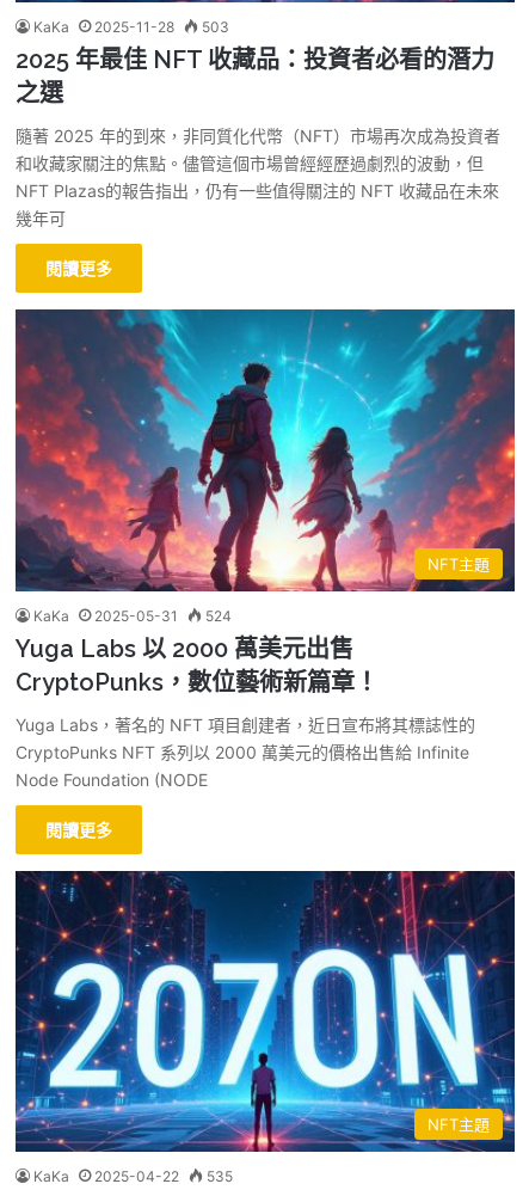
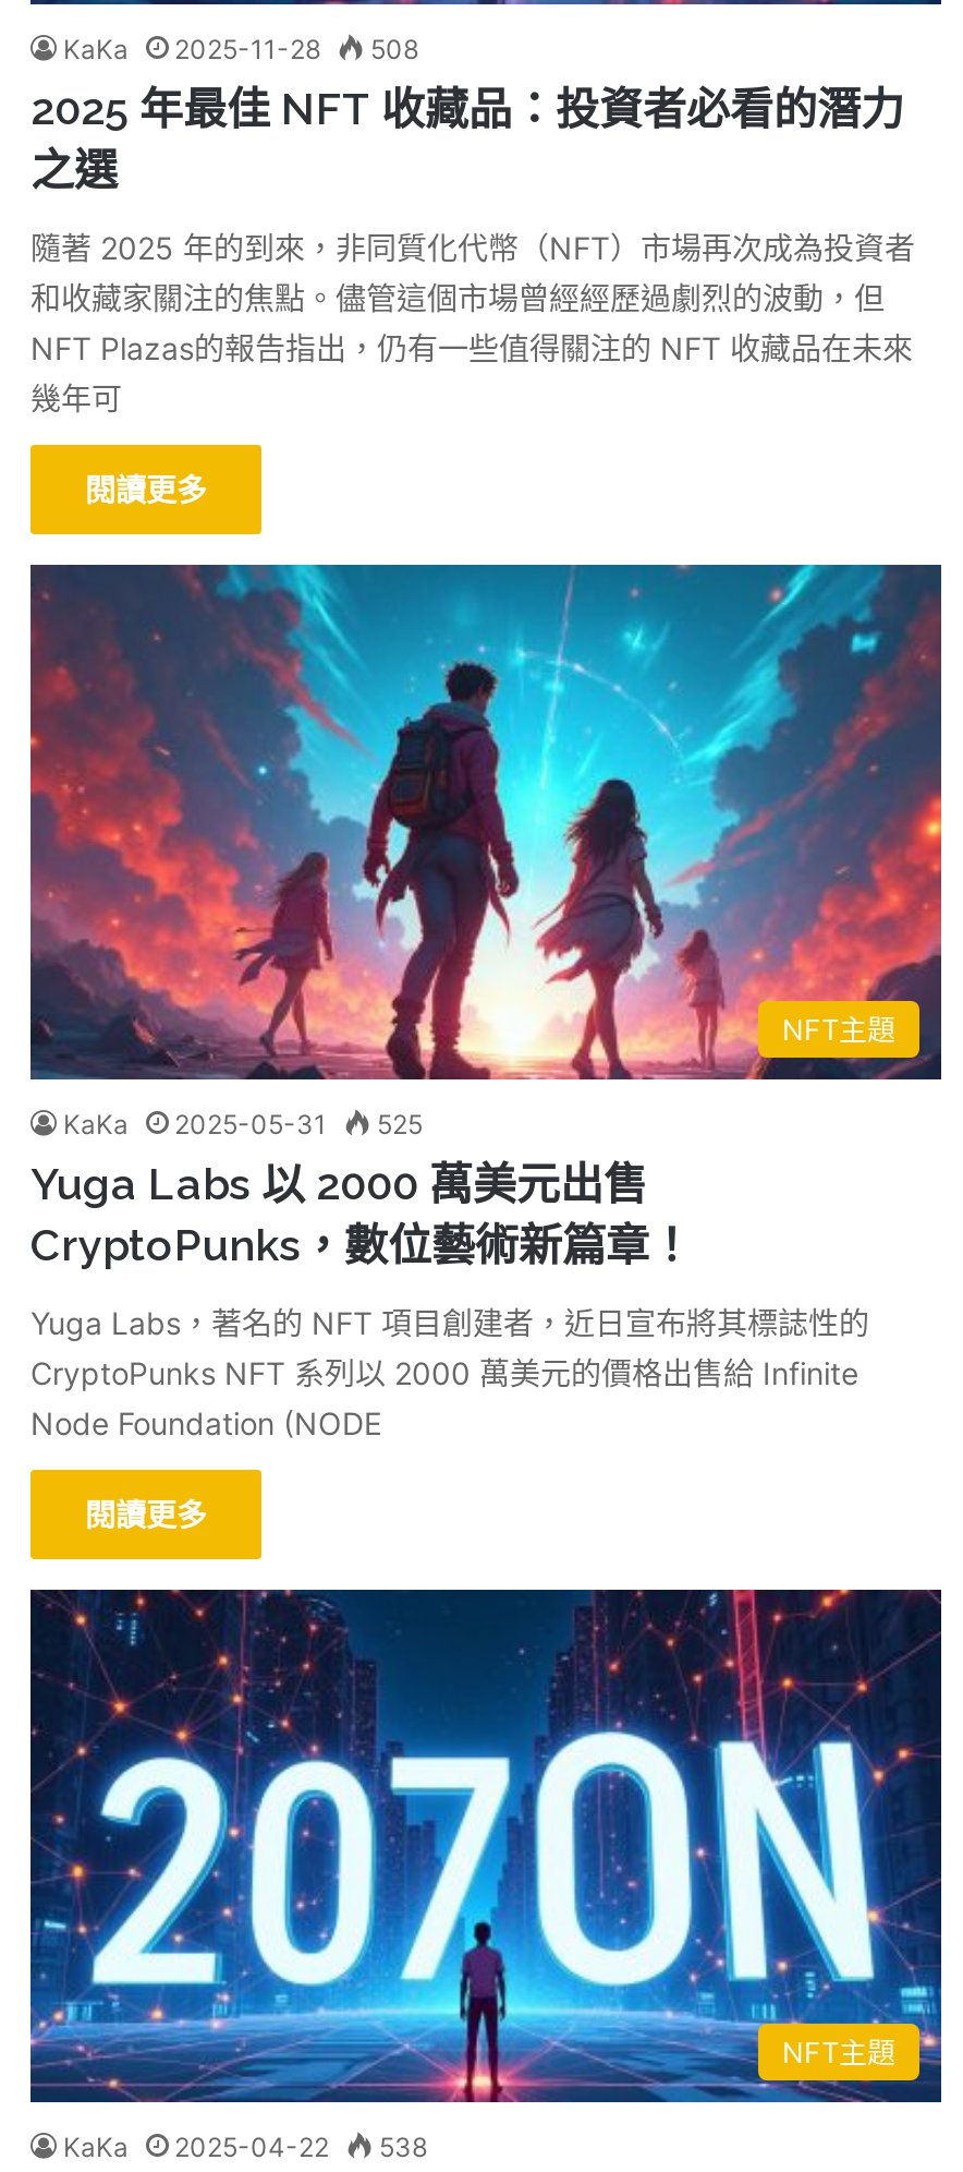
[33,18,229,36] KaKa 2025-11-28 503 -> [63,32,418,65] KaKa 2025-11-28 508
[33,606,232,624] KaKa 2025-05-31 524 -> [63,1107,423,1140] KaKa 2025-05-31 525
[33,1168,233,1186] KaKa 2025-04-22 535 -> [63,2131,427,2164] KaKa 2025-04-22 538

